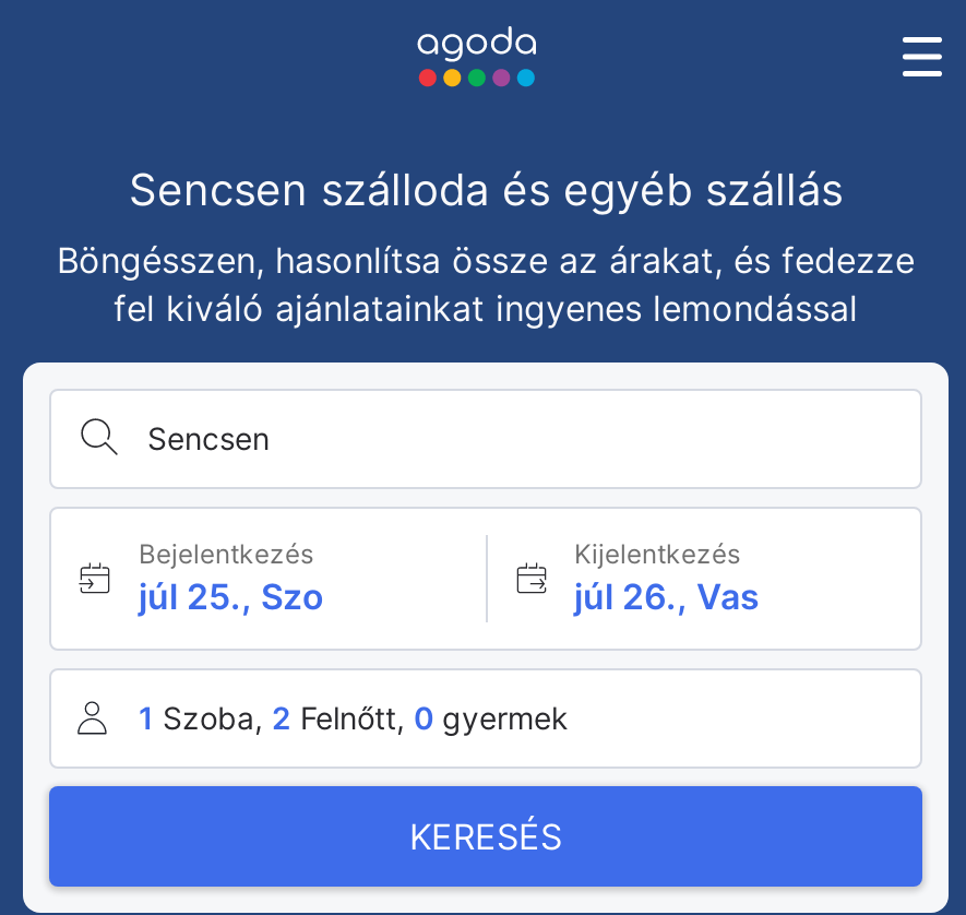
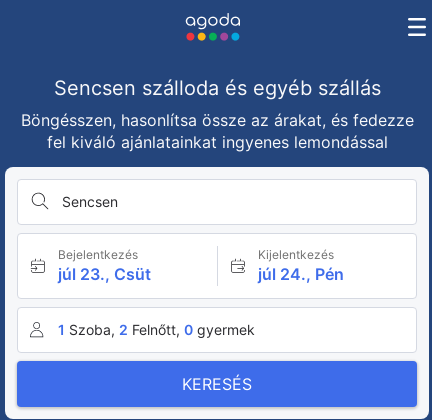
[139,574,324,618] júl 25., Szo -> [58,264,151,284] júl 23., Csüt
[574,574,760,618] júl 26., Vas -> [257,264,343,284] júl 24., Pén

